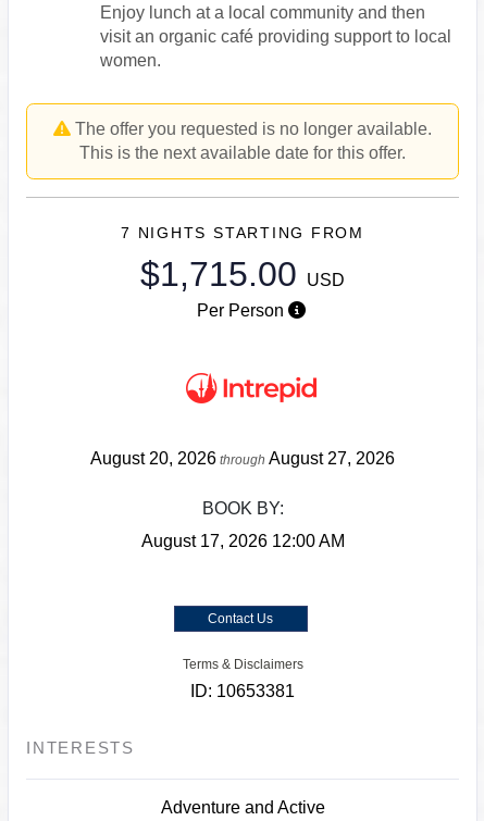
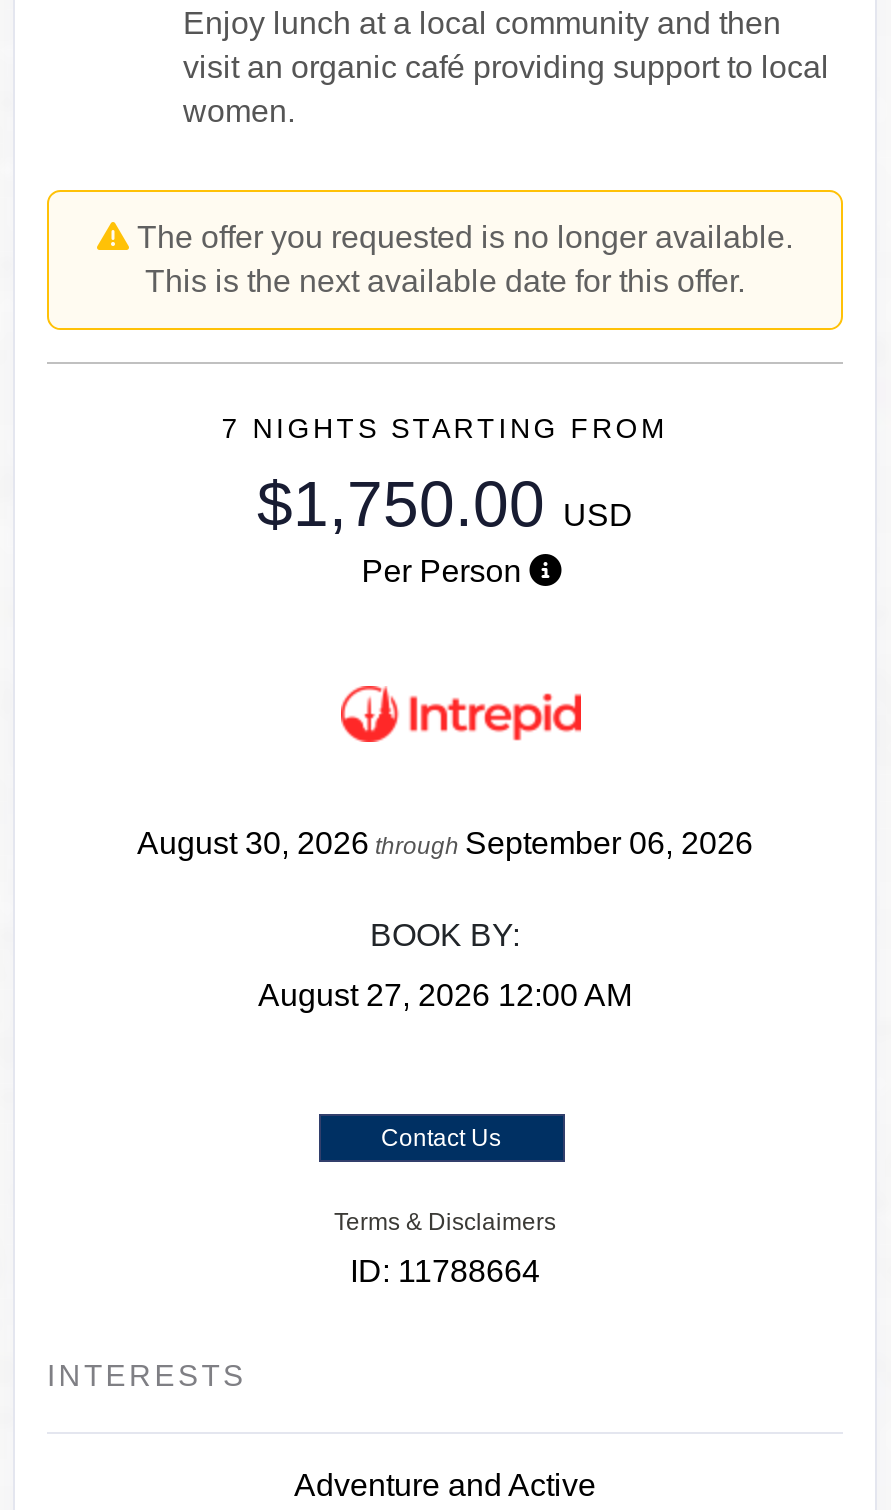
[140,255,345,294] $1,715.00 USD -> [257,468,633,540] $1,750.00 USD
[90,449,395,468] August 20, 2026 through August 27, 2026 -> [137,826,753,860] August 30, 2026 through September 06, 2026
[141,532,344,550] August 17, 2026 12:00 AM -> [258,978,632,1012] August 27, 2026 12:00 AM
[190,682,295,701] ID: 10653381 -> [350,1254,540,1288] ID: 11788664

